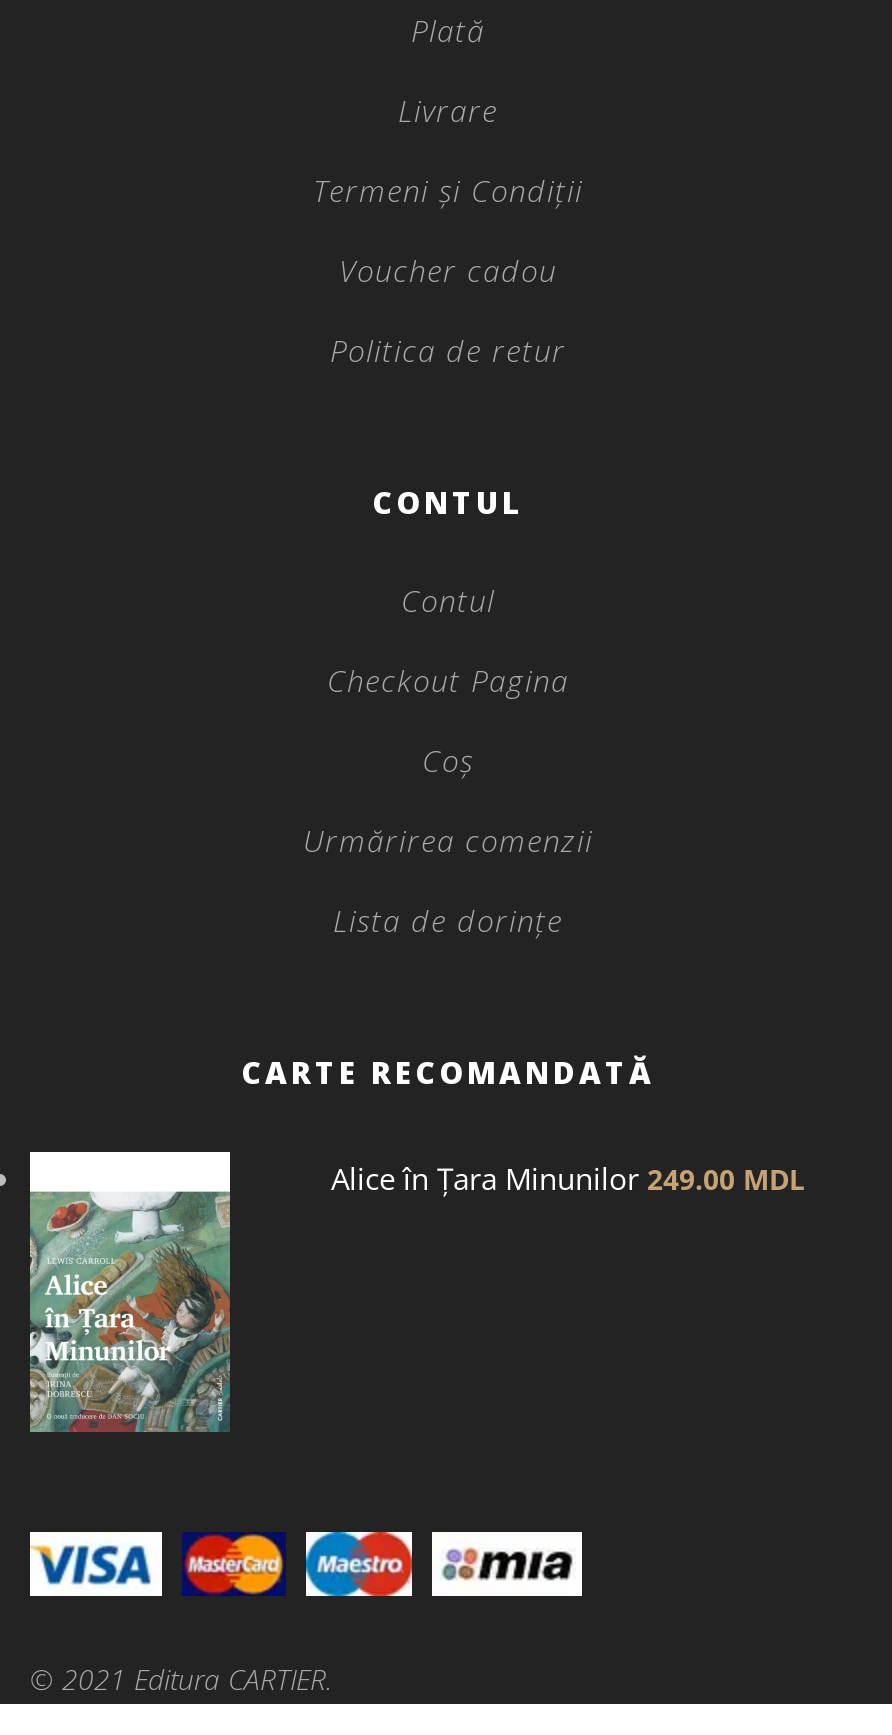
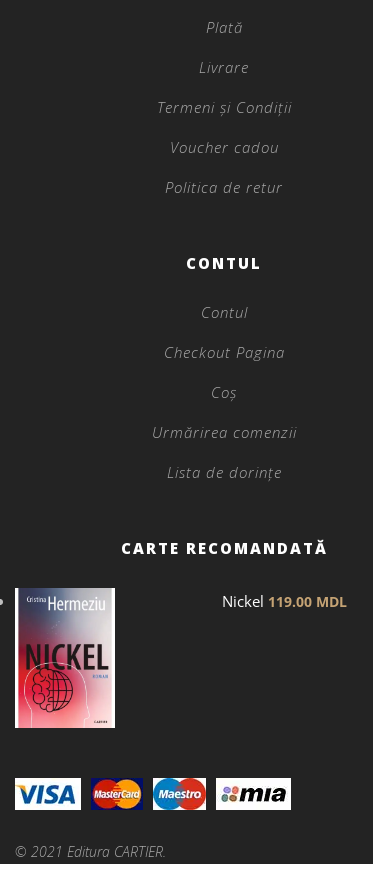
[28,1150,232,1434] [image] -> [14,587,116,729] [image]
[331,1157,805,1197] Alice în Țara Minunilor 249.00 MDL -> [221,591,346,611] Nickel 119.00 MDL

